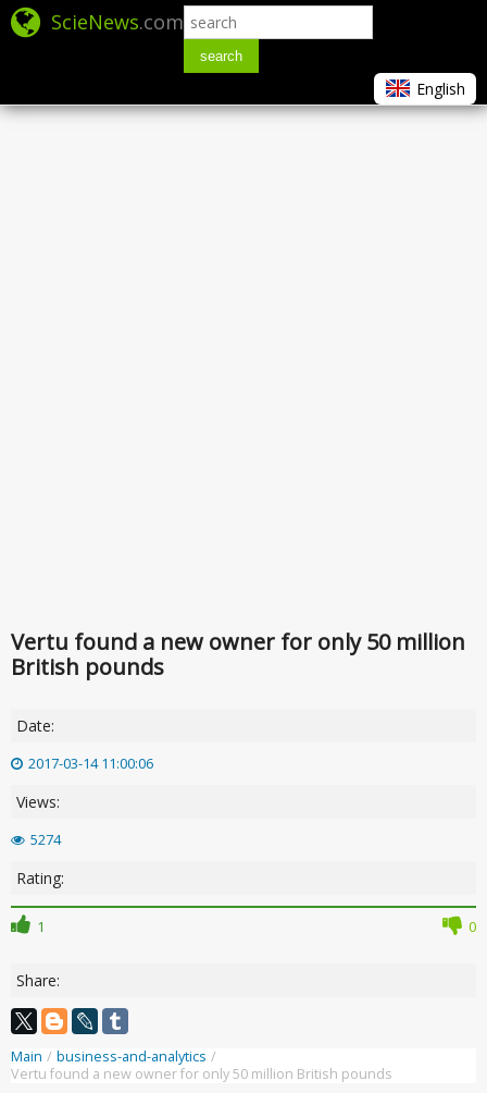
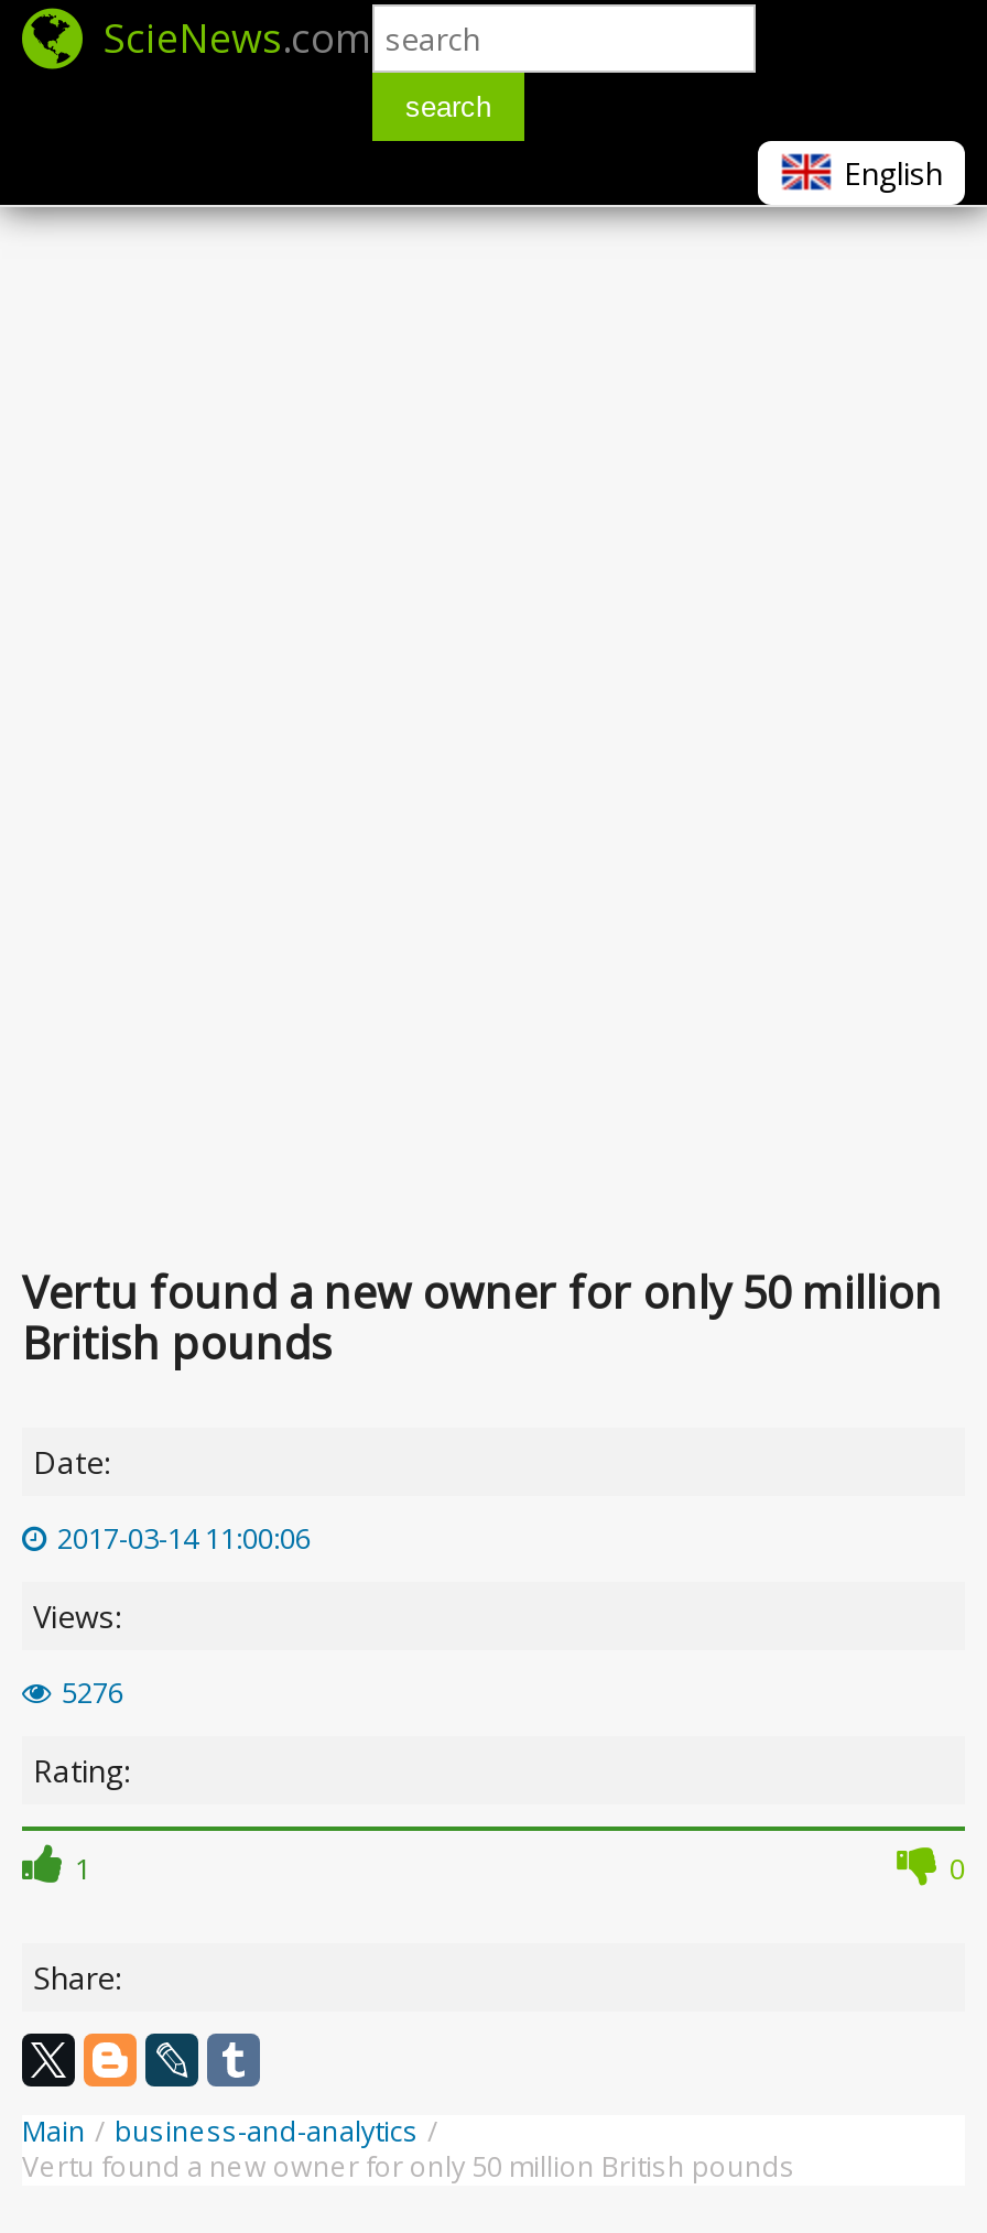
[30,830,61,849] 5274 -> [62,1672,123,1712] 5276

